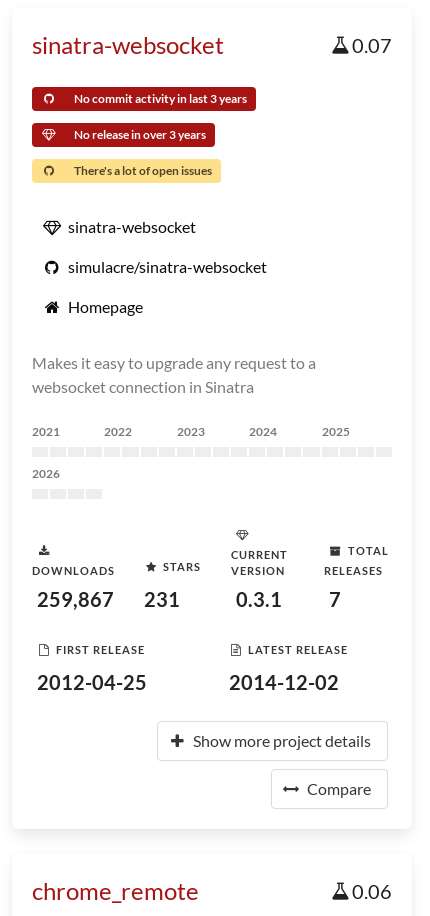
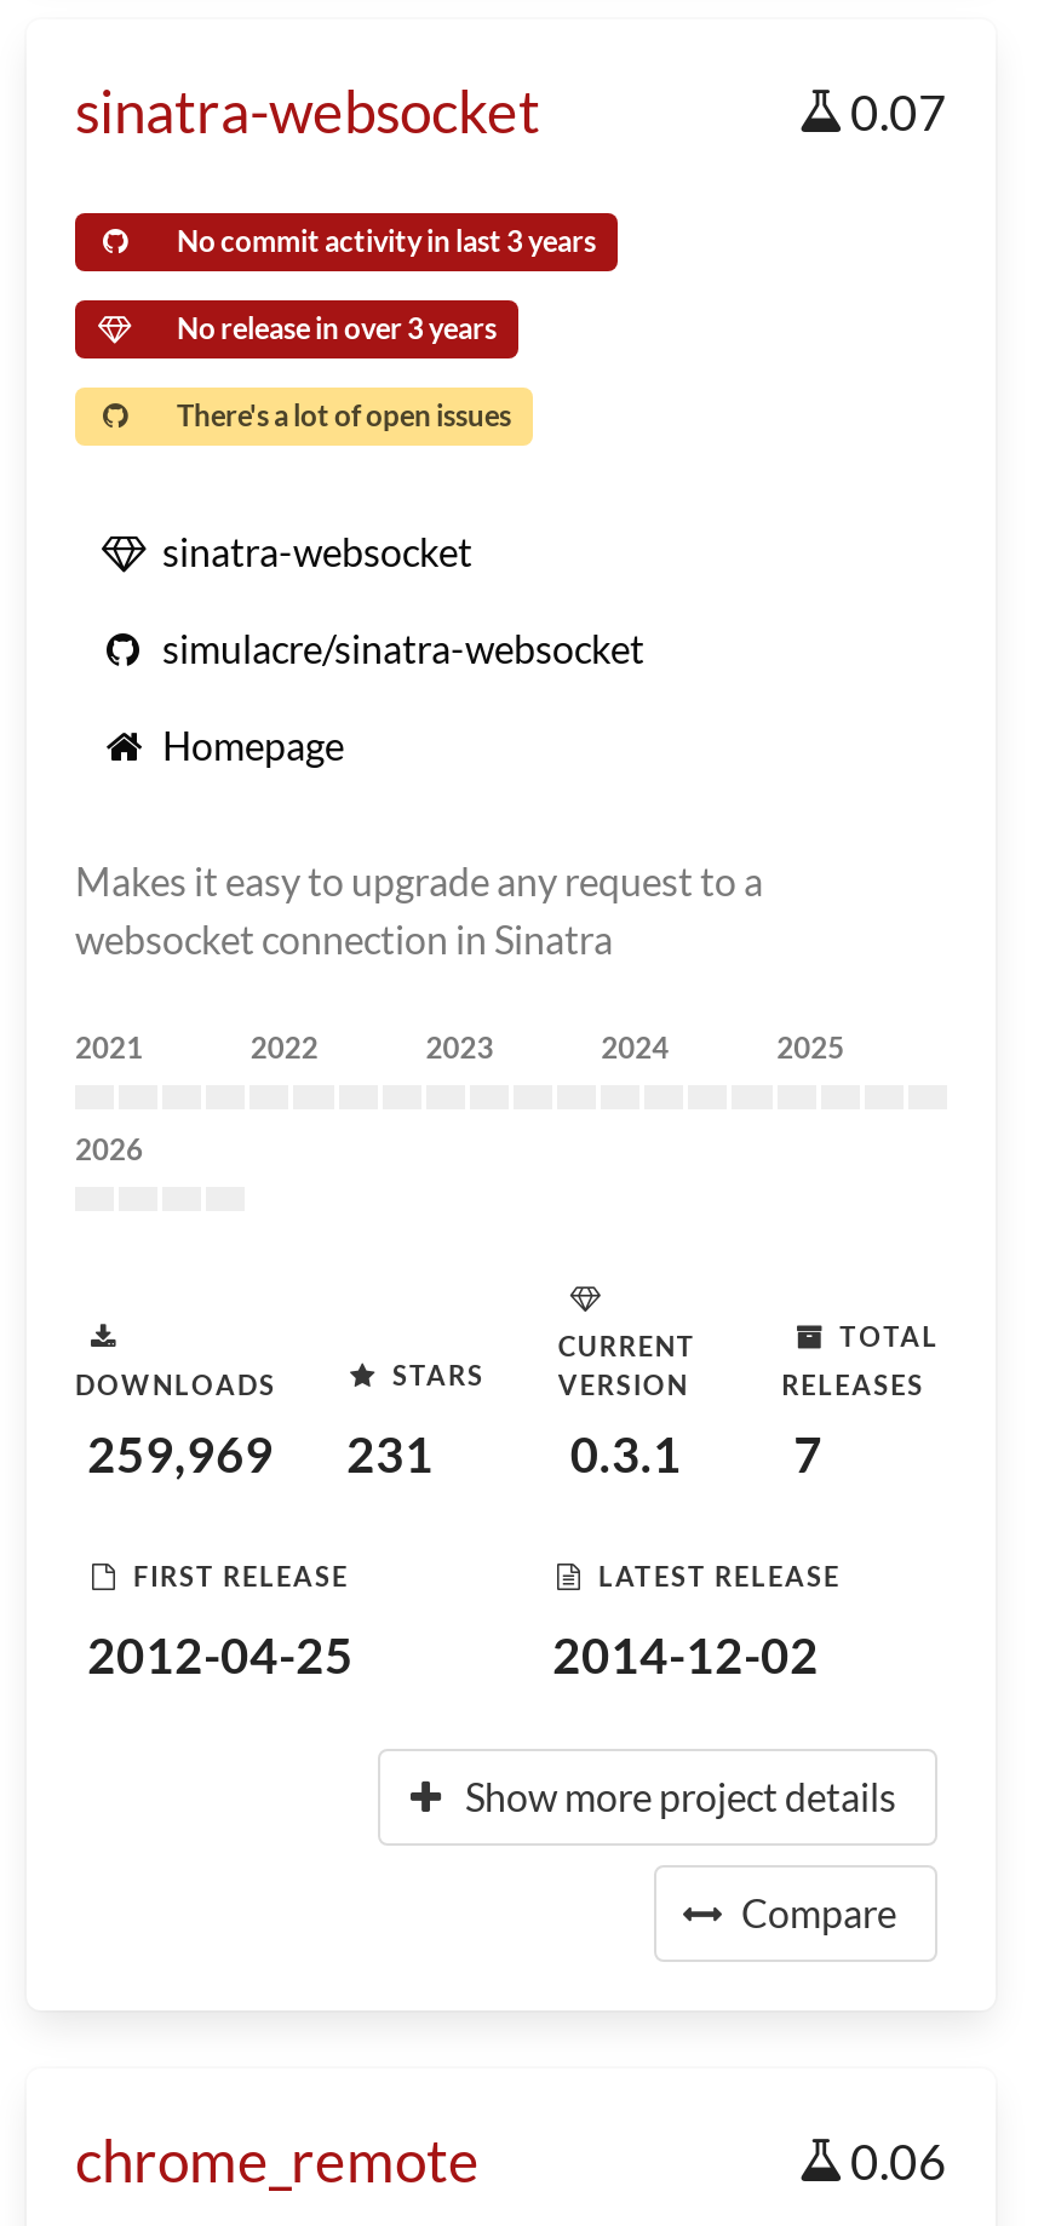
[37,587,180,611] 259,867 231 -> [87,1424,434,1482] 259,969 231

